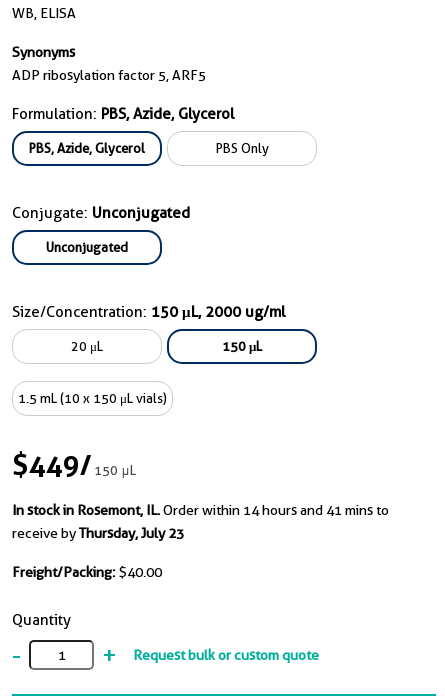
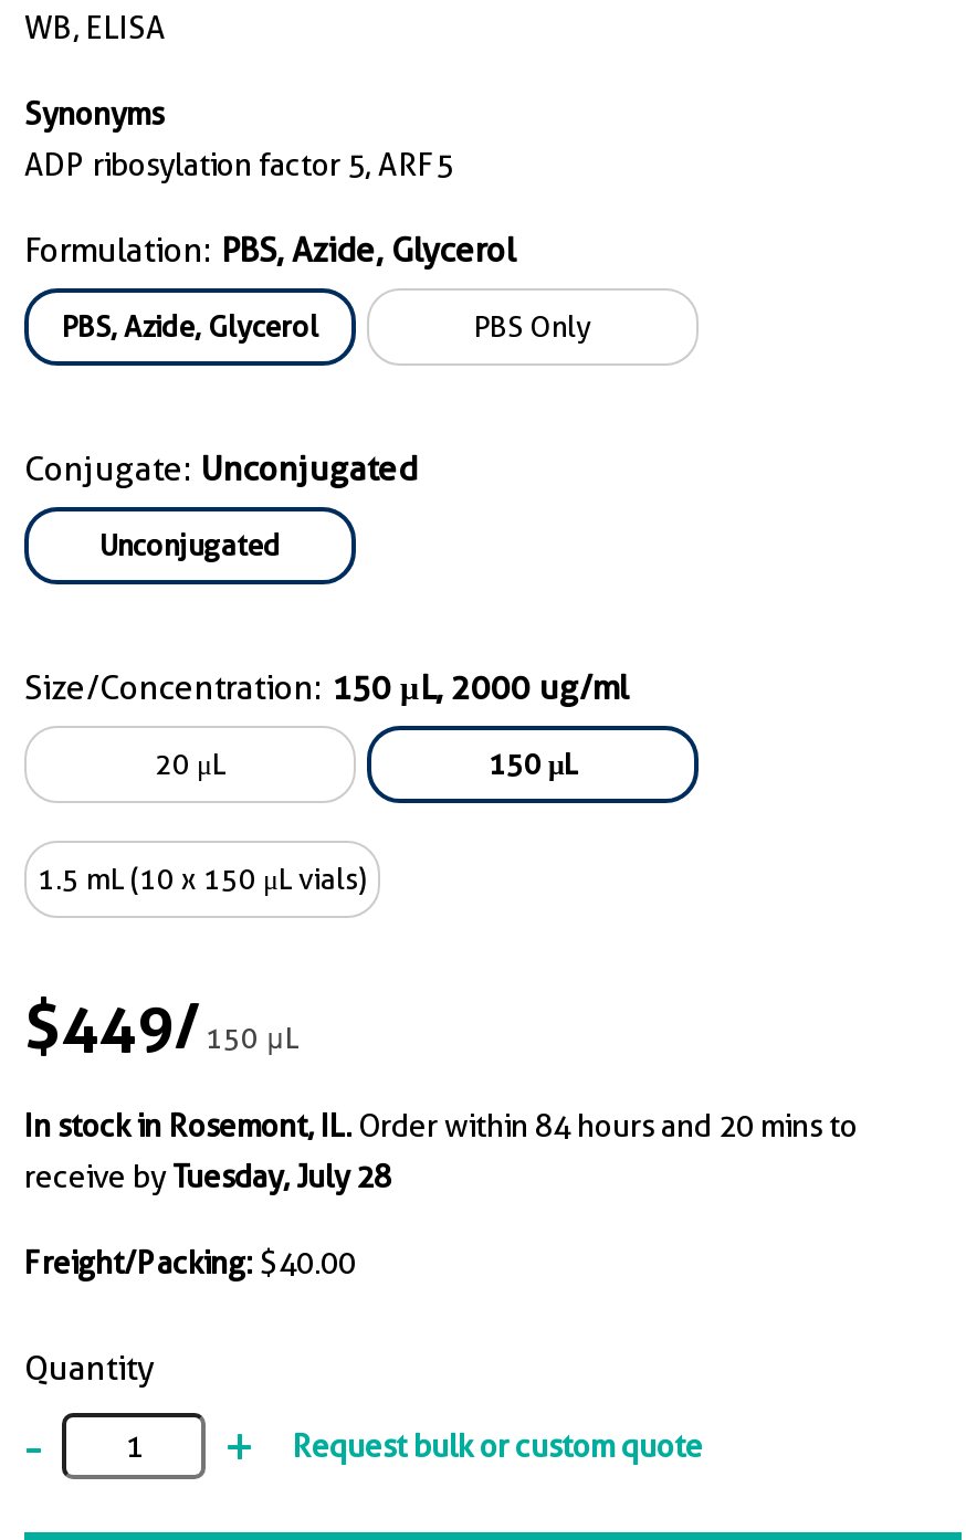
[12,502,389,518] In stock in Rosemont, IL. Order within 14 hours and 41 mins to -> [24,1108,858,1143] In stock in Rosemont, IL. Order within 84 hours and 20 mins to
[12,525,184,541] receive by Thursday, July 23 -> [24,1159,391,1194] receive by Tuesday, July 28

